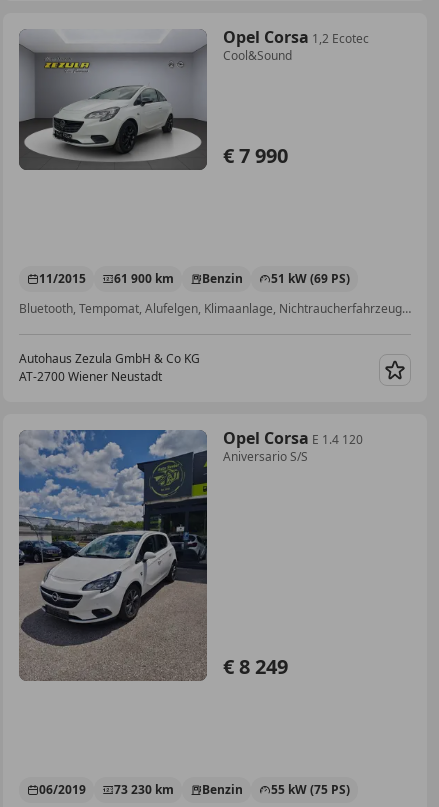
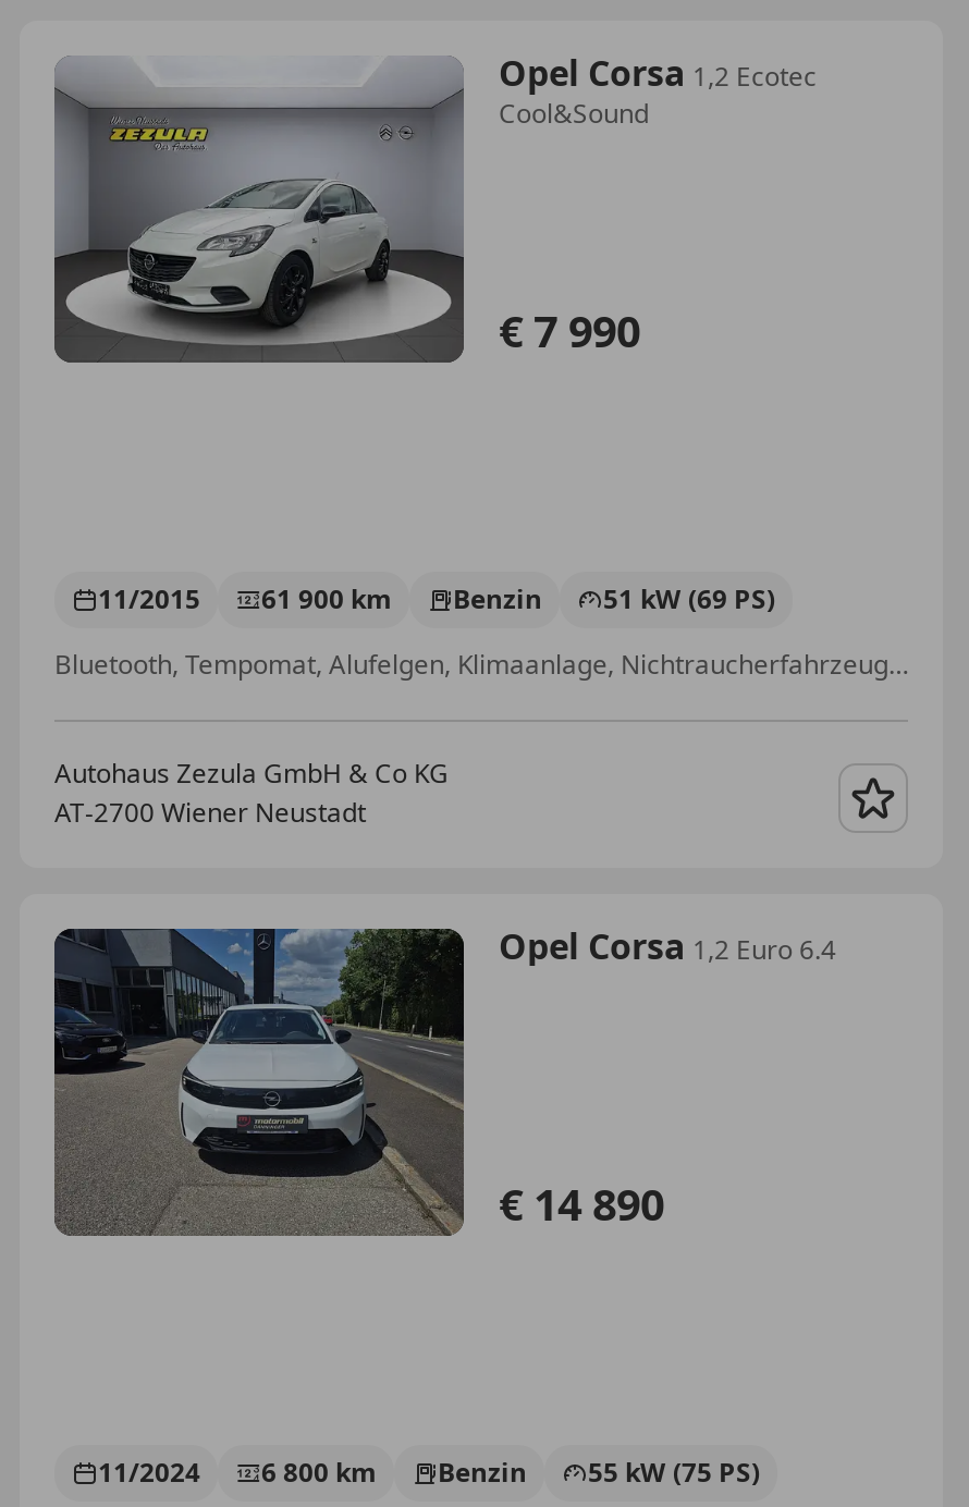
[18,427,363,678] [image] | Opel Corsa E 1.4 120 | Aniversario S/S -> [52,923,836,1236] [image] | Opel Corsa 1,2 Euro 6.4
[223,653,288,680] € 8 249 -> [499,1175,664,1234] € 14 890
[39,781,86,798] 06/2019 -> [98,1454,200,1491] 11/2024
[114,781,174,798] 73 230 km -> [261,1454,377,1491] 6 800 km

